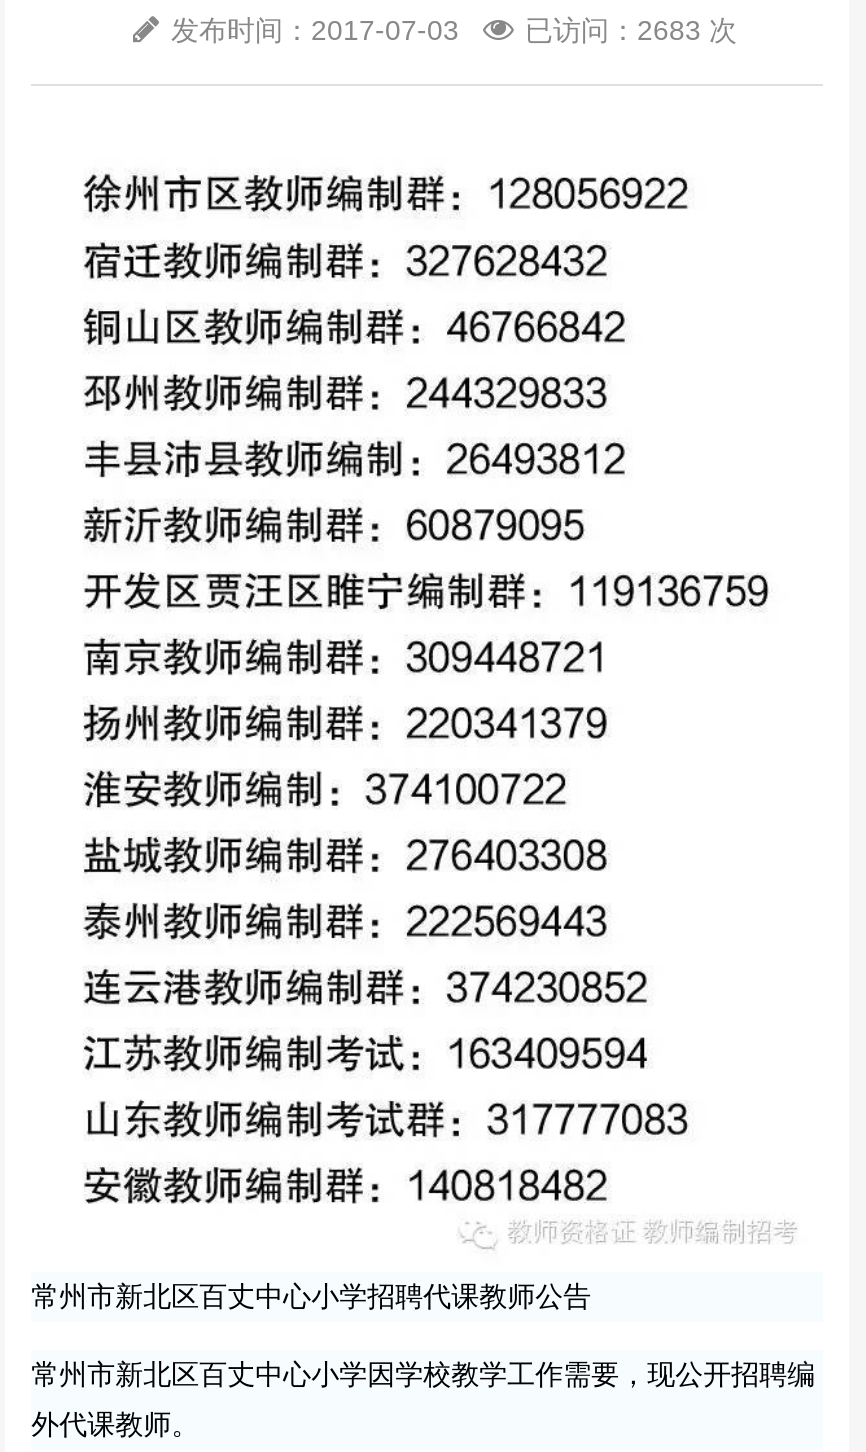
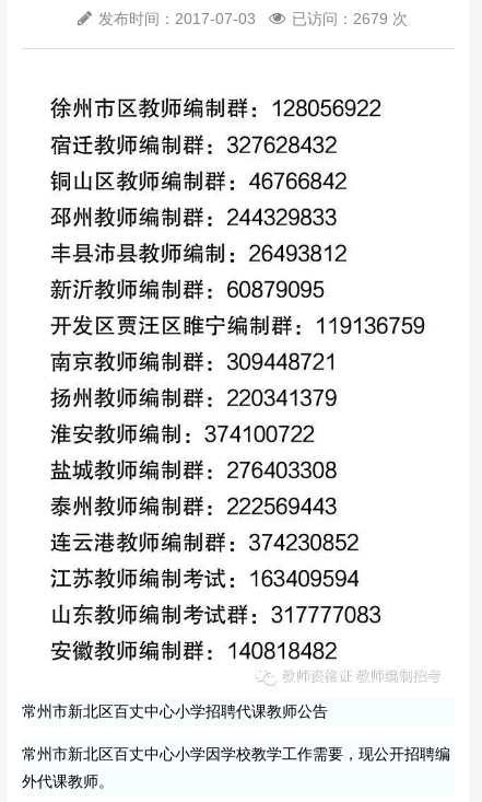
[171,15,737,47] 发布时间：2017-07-03 已访问：2683 次 -> [98,10,408,28] 发布时间：2017-07-03 已访问：2679 次

